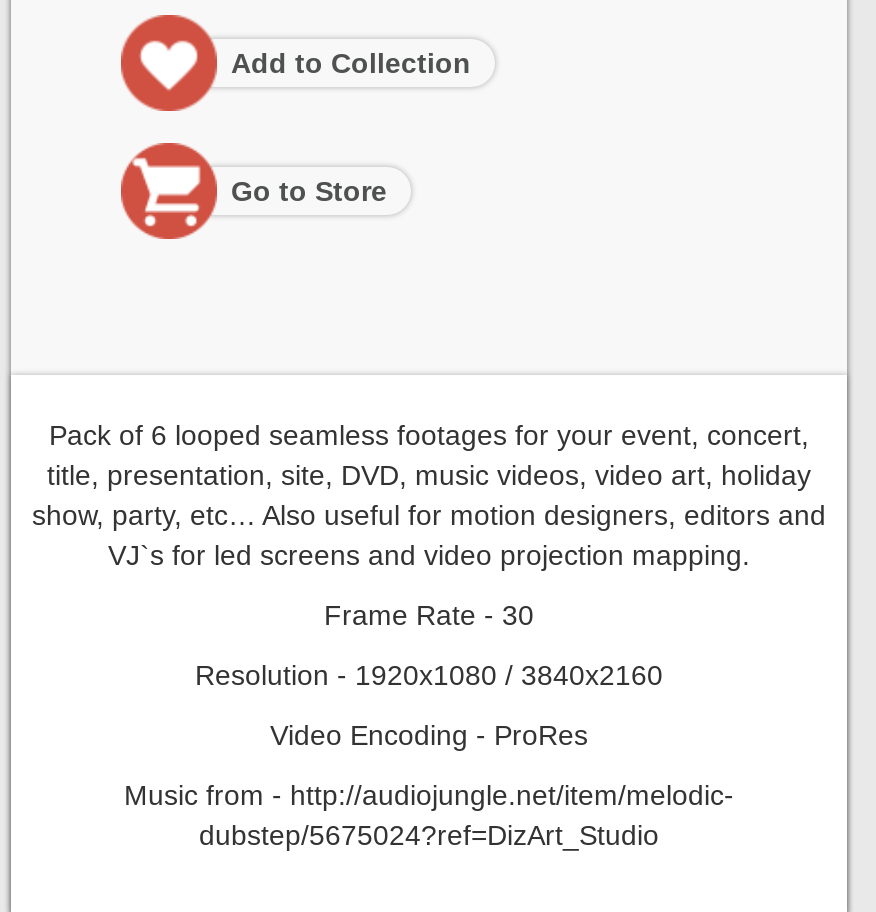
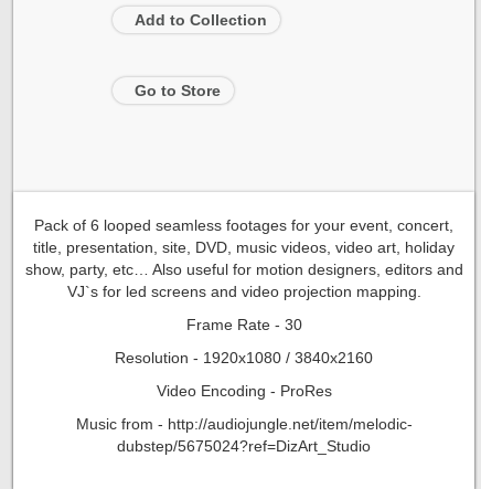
[119,12,219,114] [image] -> none
[119,140,219,242] [image] -> none

